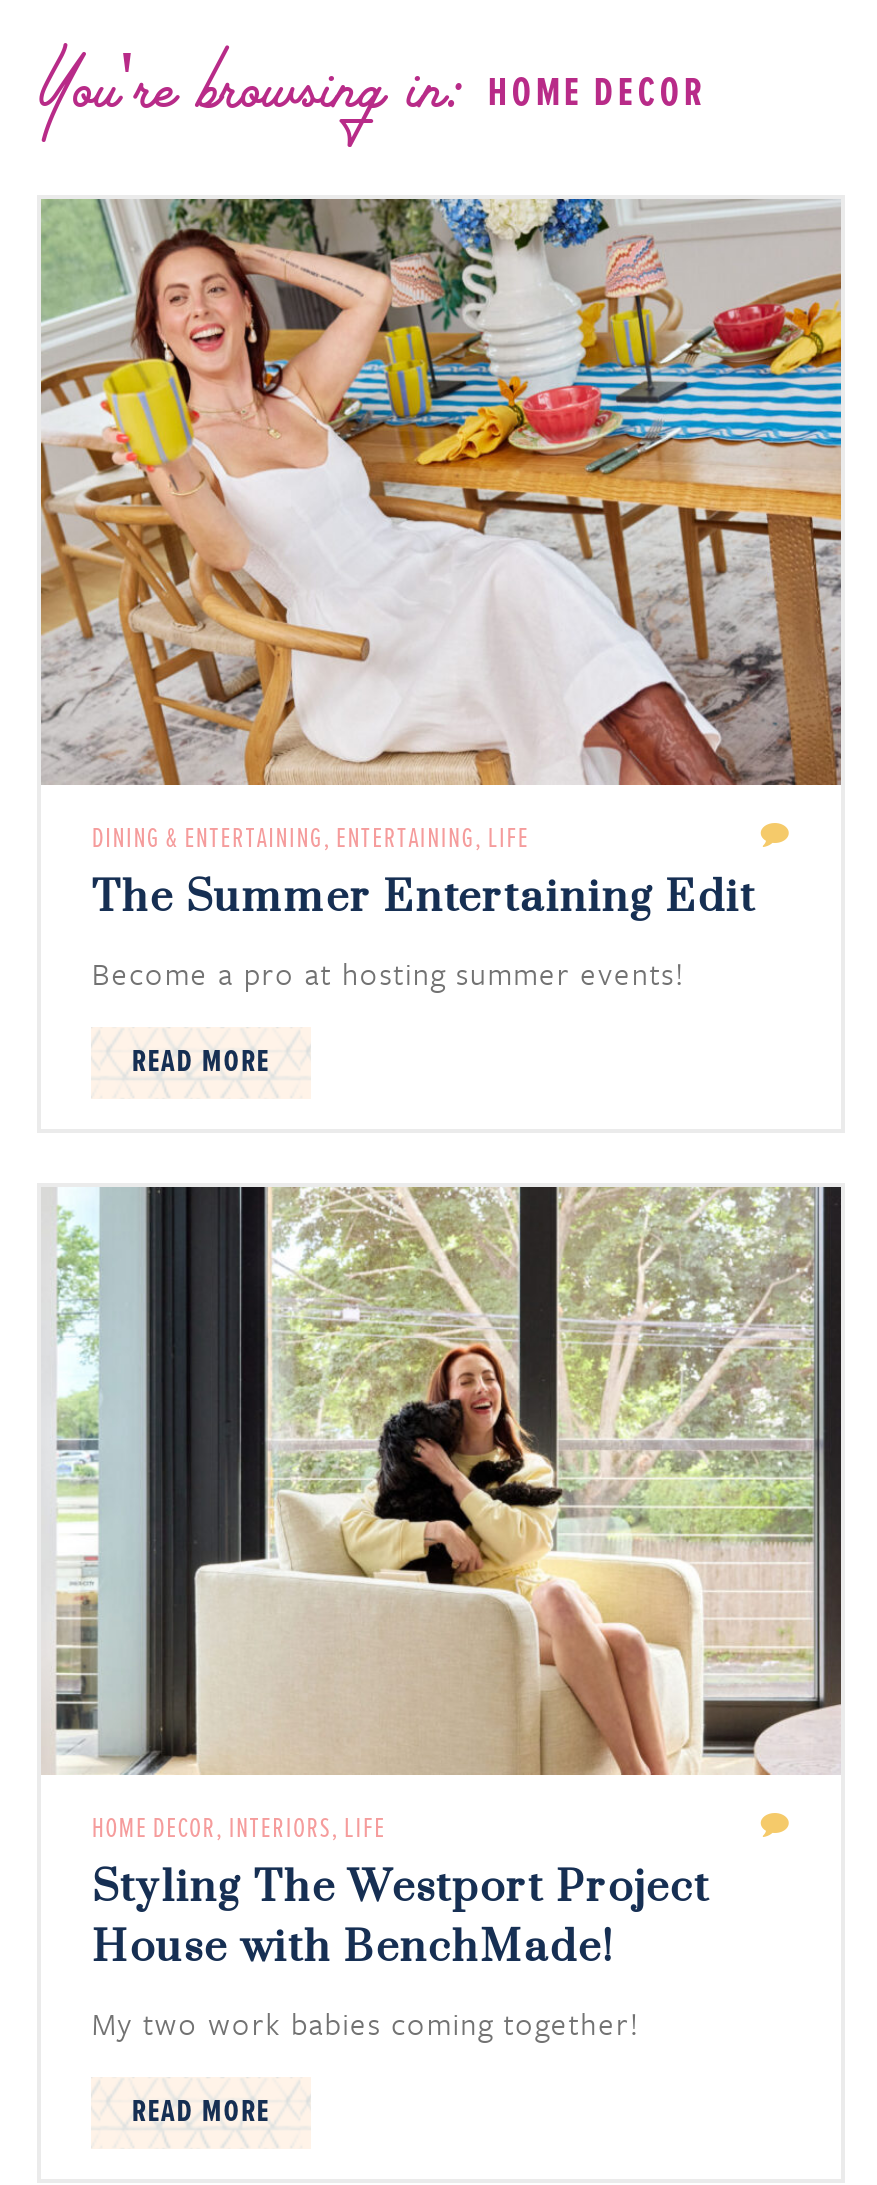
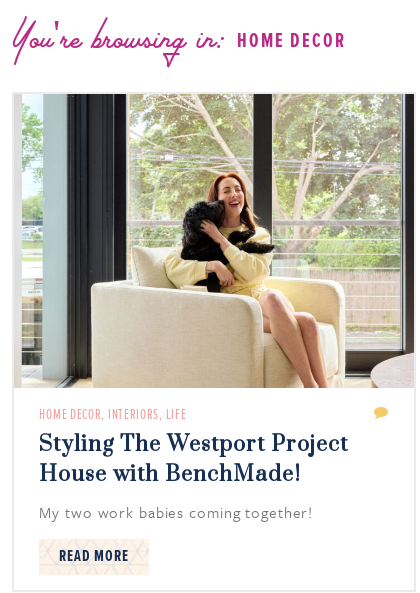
[39,197,843,1083] [image] | DINING & ENTERTAINING, ENTERTAINING, LIFE | The Summer Entertaining Edit | Become a pro at hosting summer events! | READ MORE -> none

